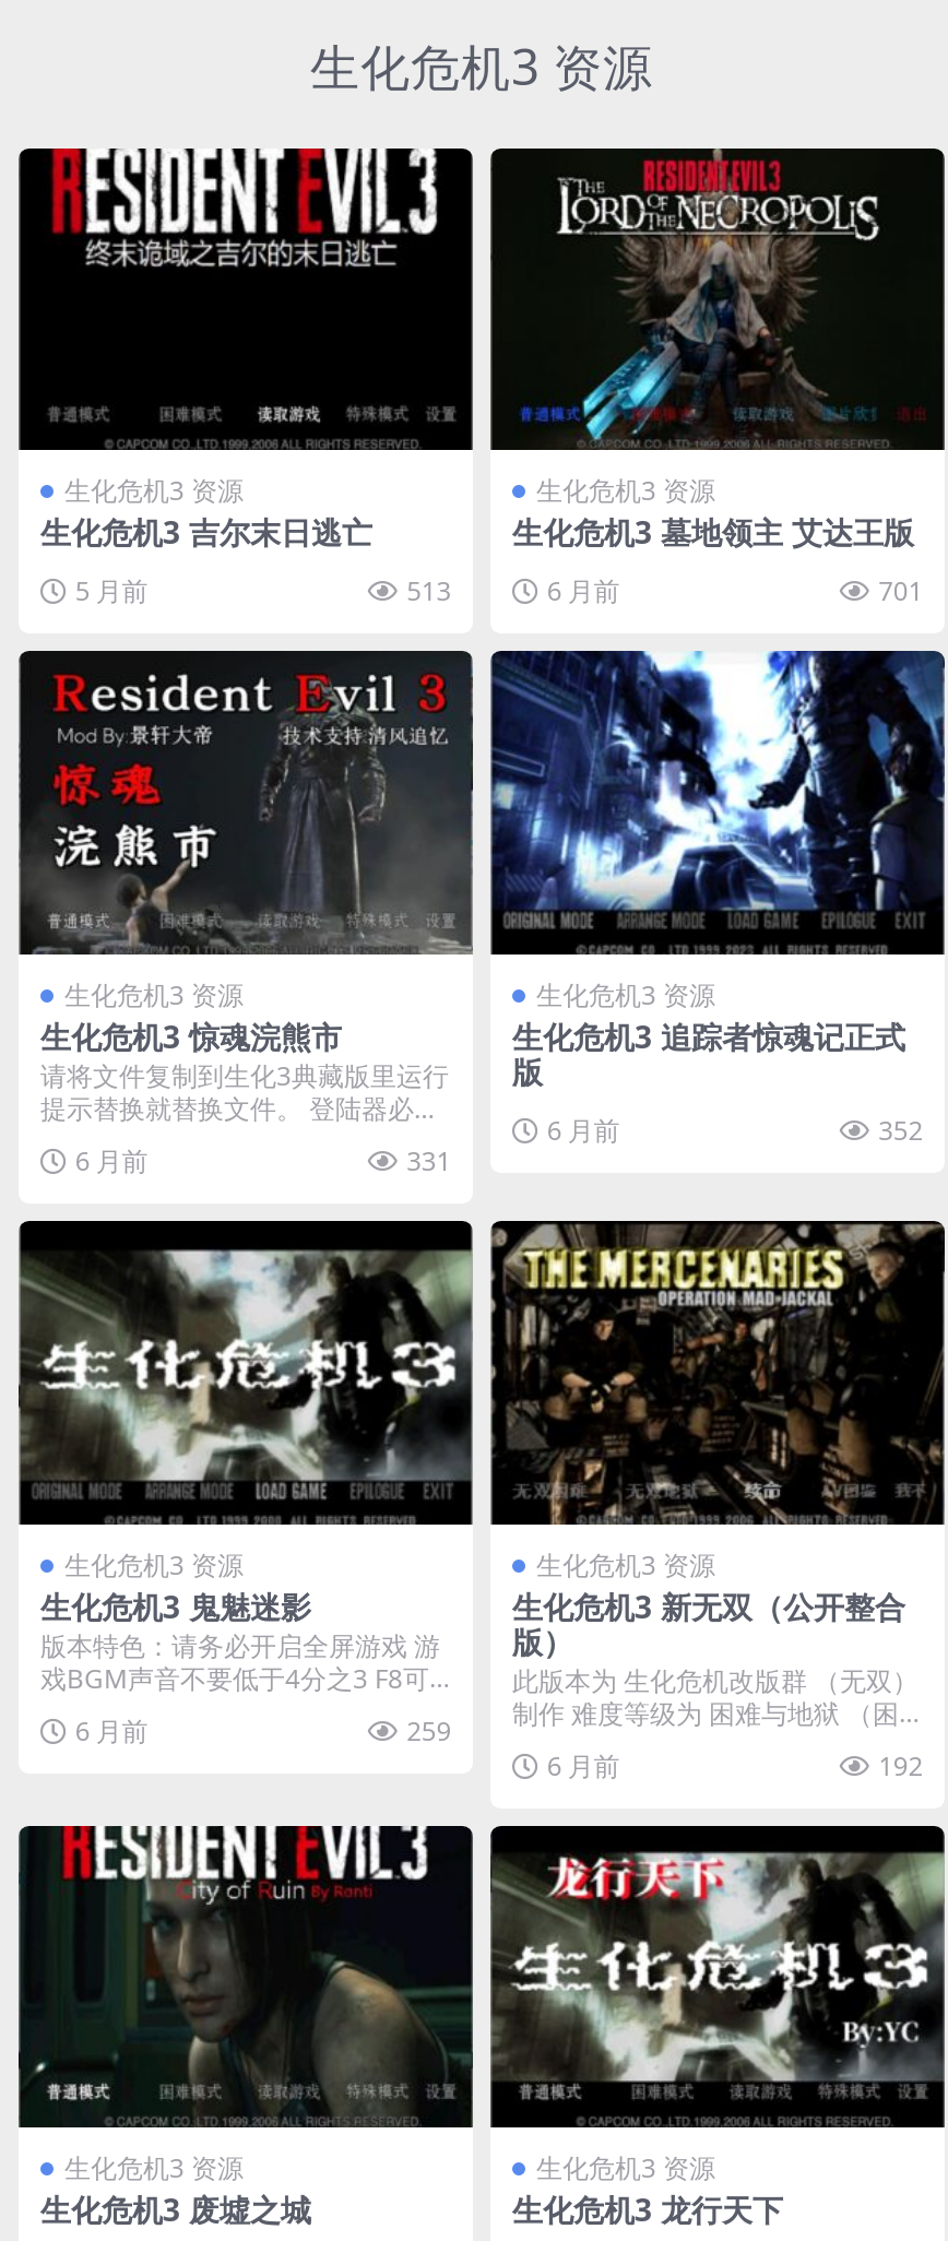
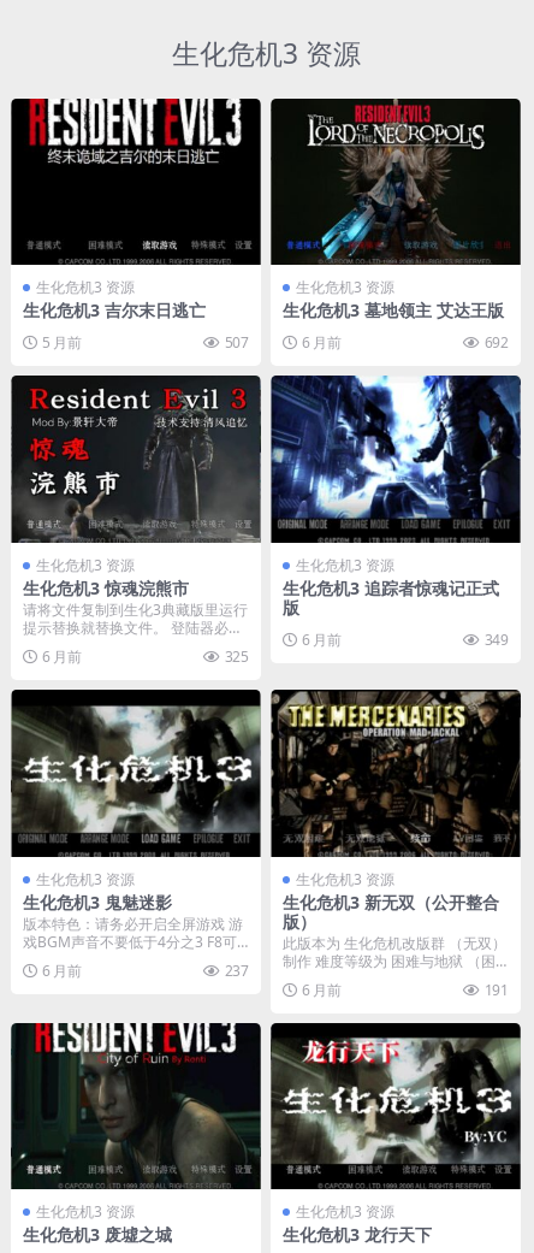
[407,573,451,610] 513 -> [224,332,249,353] 507
[878,573,923,610] 701 -> [484,332,509,353] 692
[878,1112,923,1149] 352 -> [484,629,509,650] 349
[407,1142,451,1179] 331 -> [224,646,249,667] 325
[407,1711,451,1748] 259 -> [224,960,249,980] 237
[878,1746,923,1783] 192 -> [484,979,509,1000] 191

